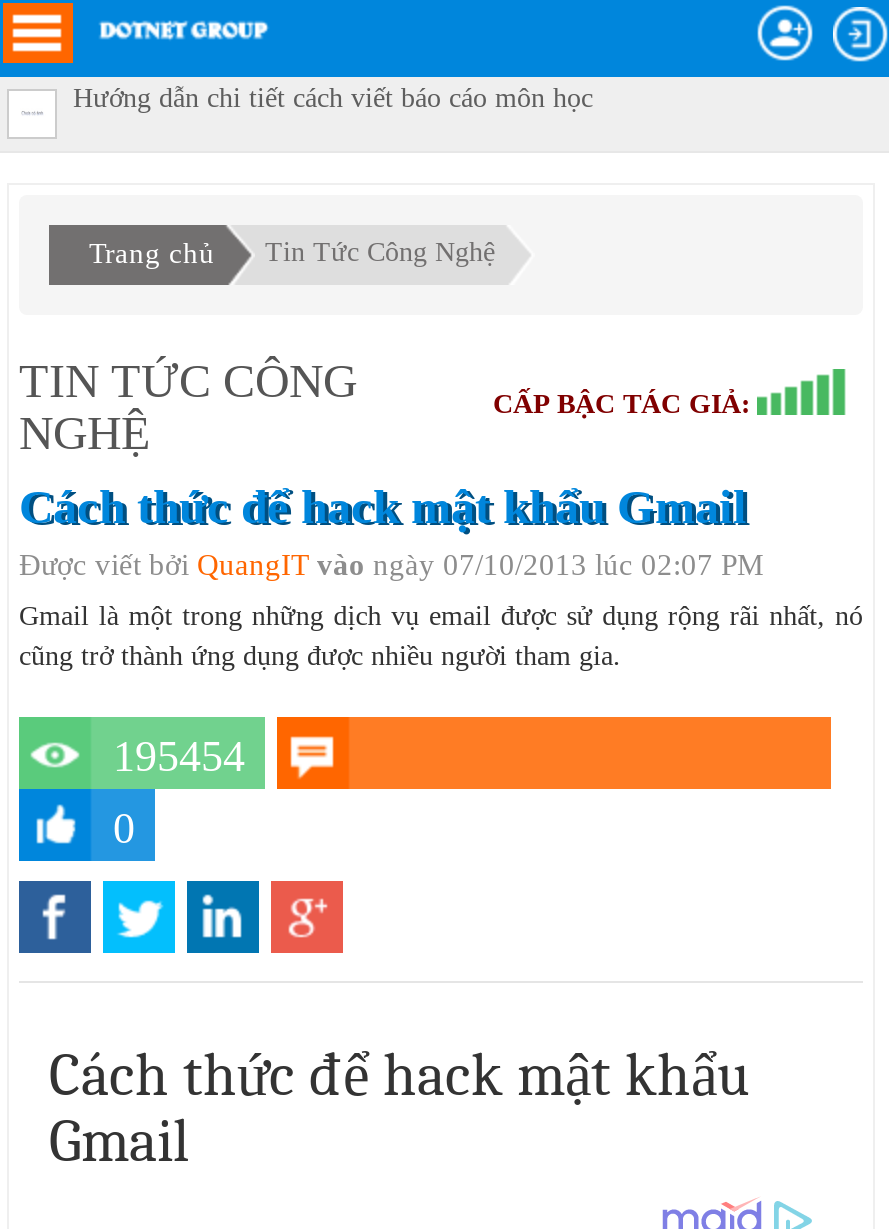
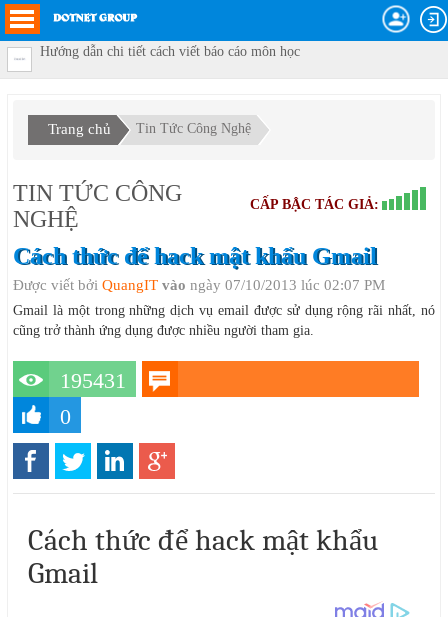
[113,731,245,781] 195454 -> [60,368,126,393] 195431

